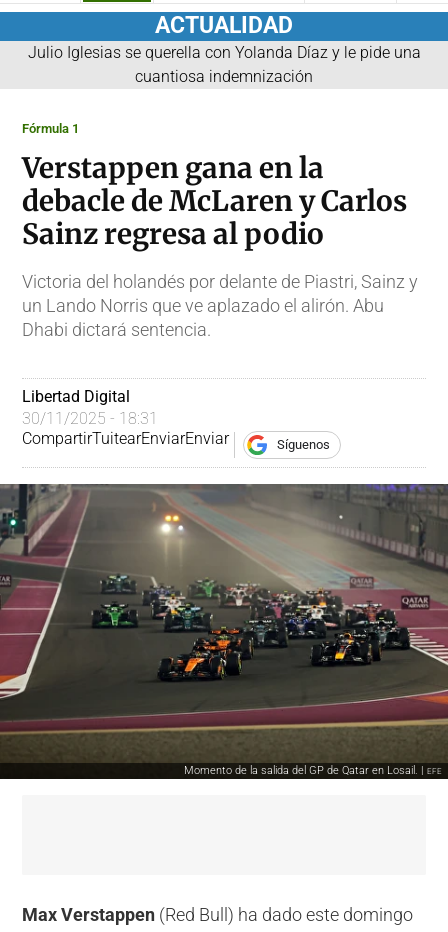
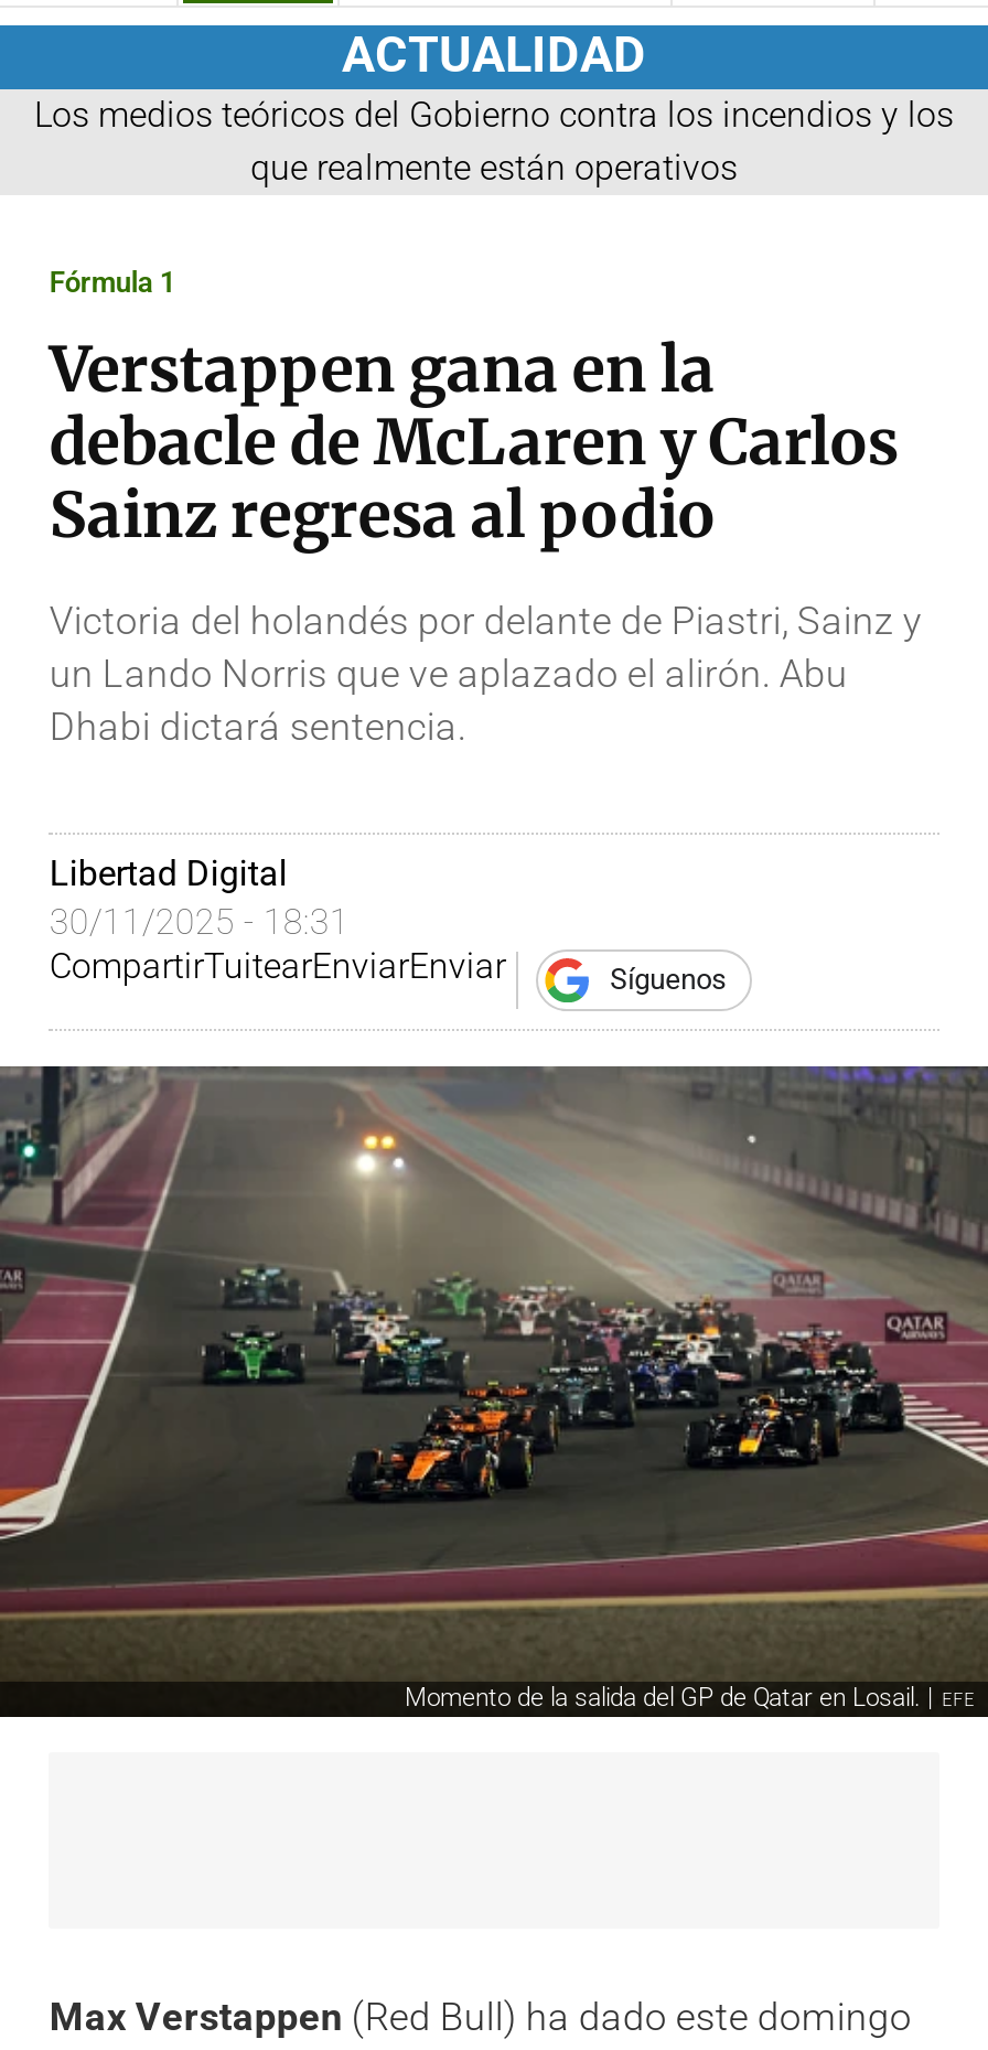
[27,43,420,86] Julio Iglesias se querella con Yolanda Díaz y le pide una | cuantiosa indemnización -> [34,93,954,188] Los medios teóricos del Gobierno contra los incendios y los | que realmente están operativos

